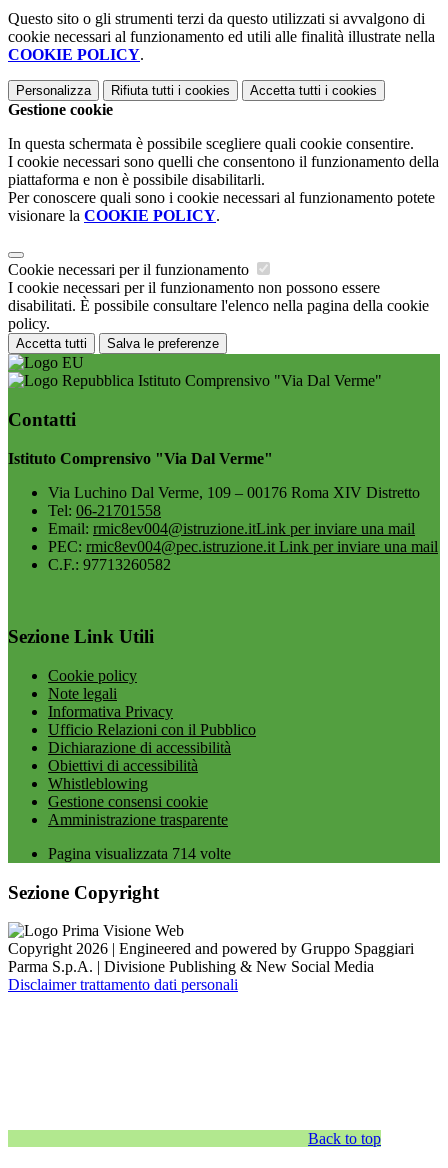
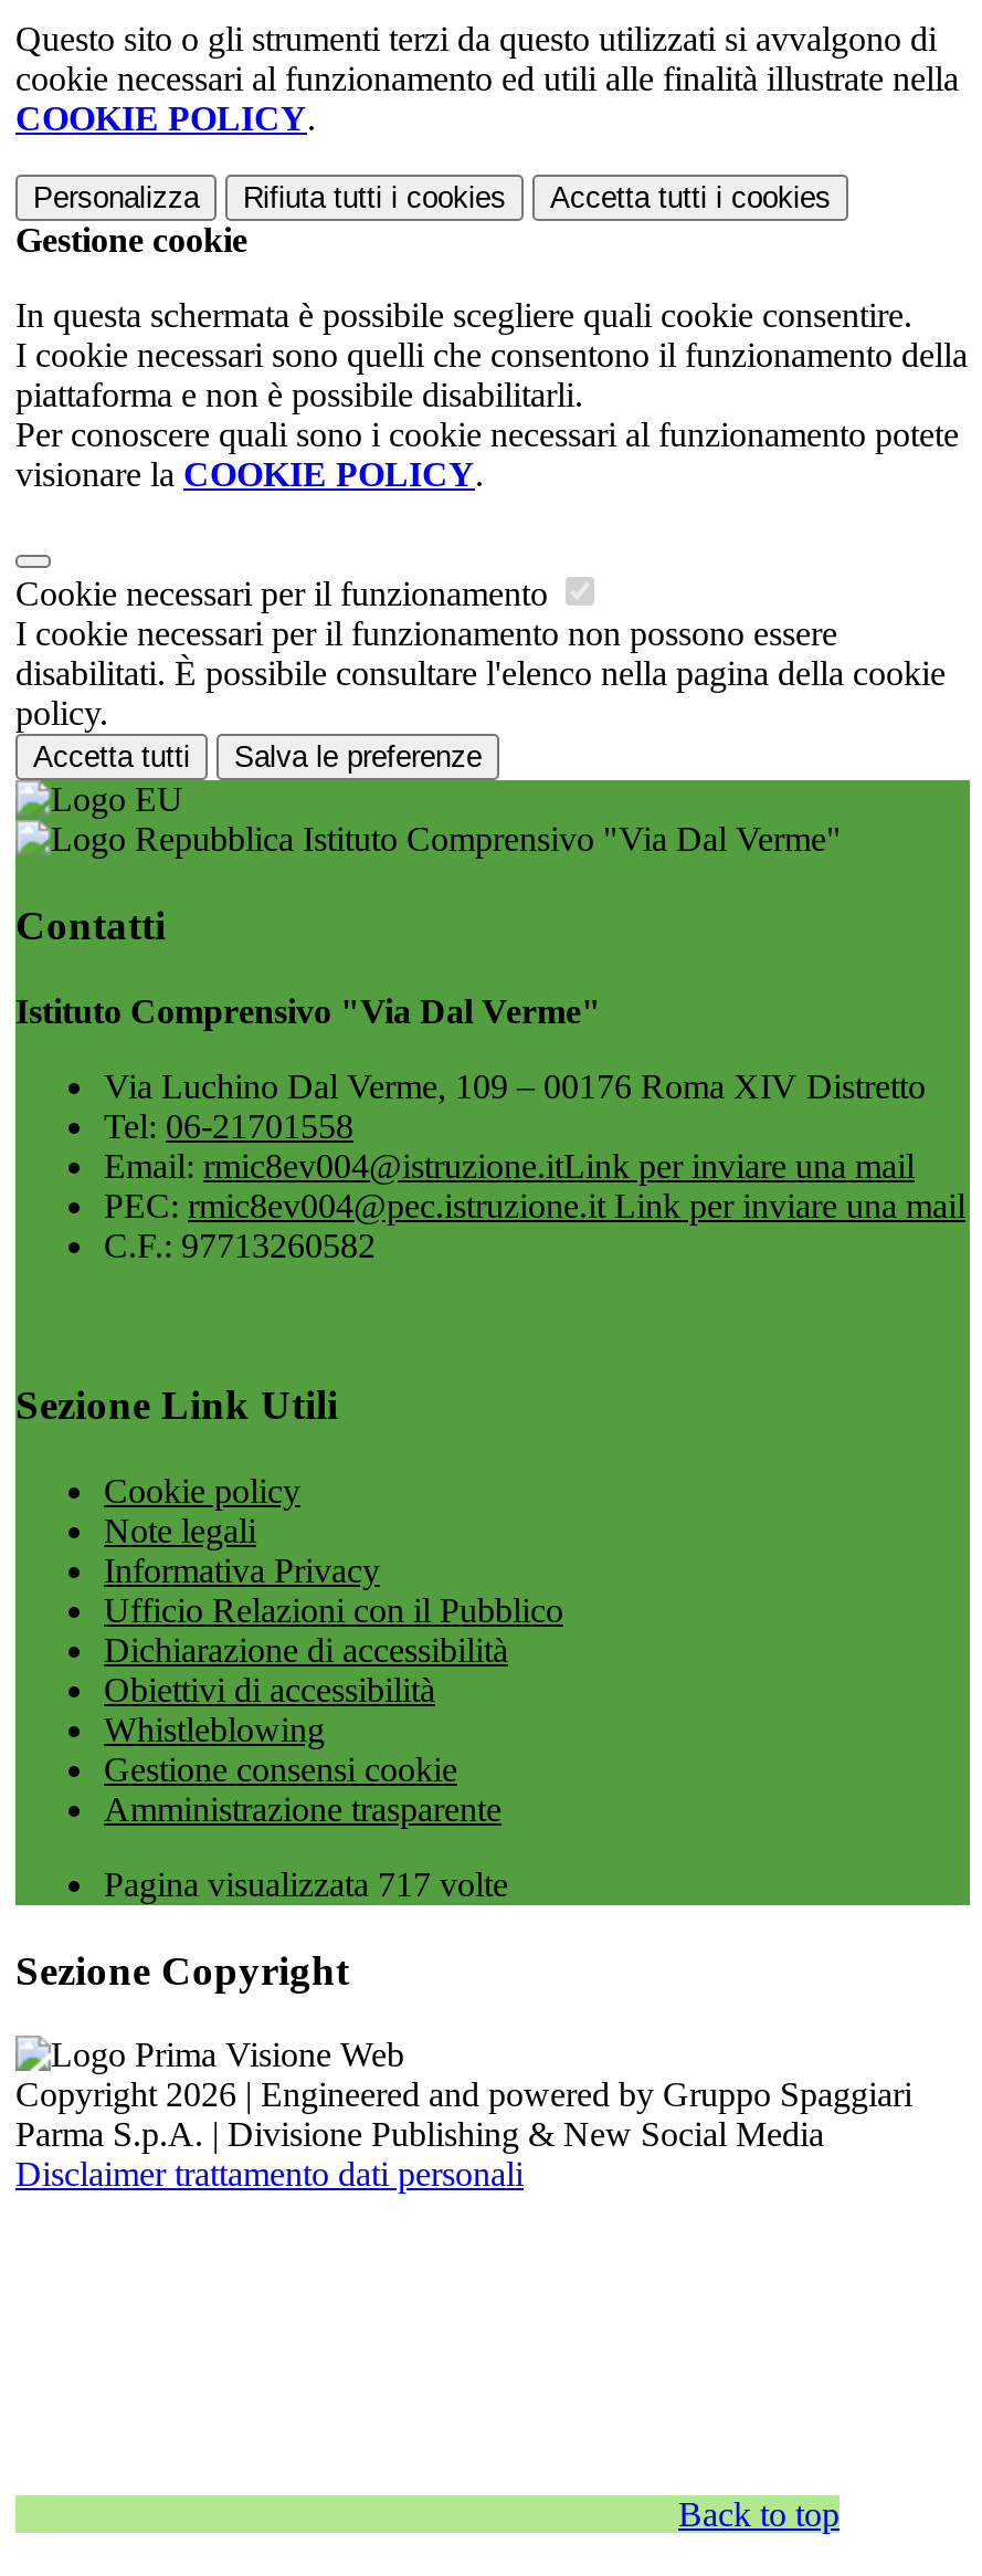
[48,845,231,862] Pagina visualizzata 714 volte -> [104,1865,508,1903] Pagina visualizzata 717 volte

